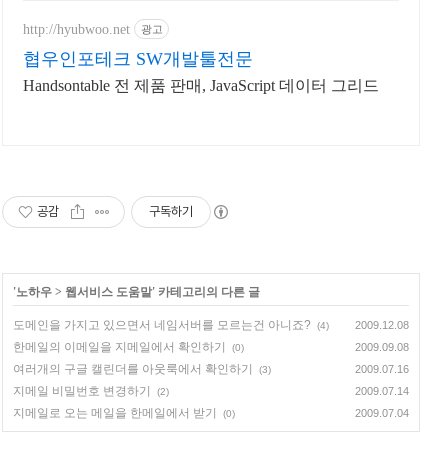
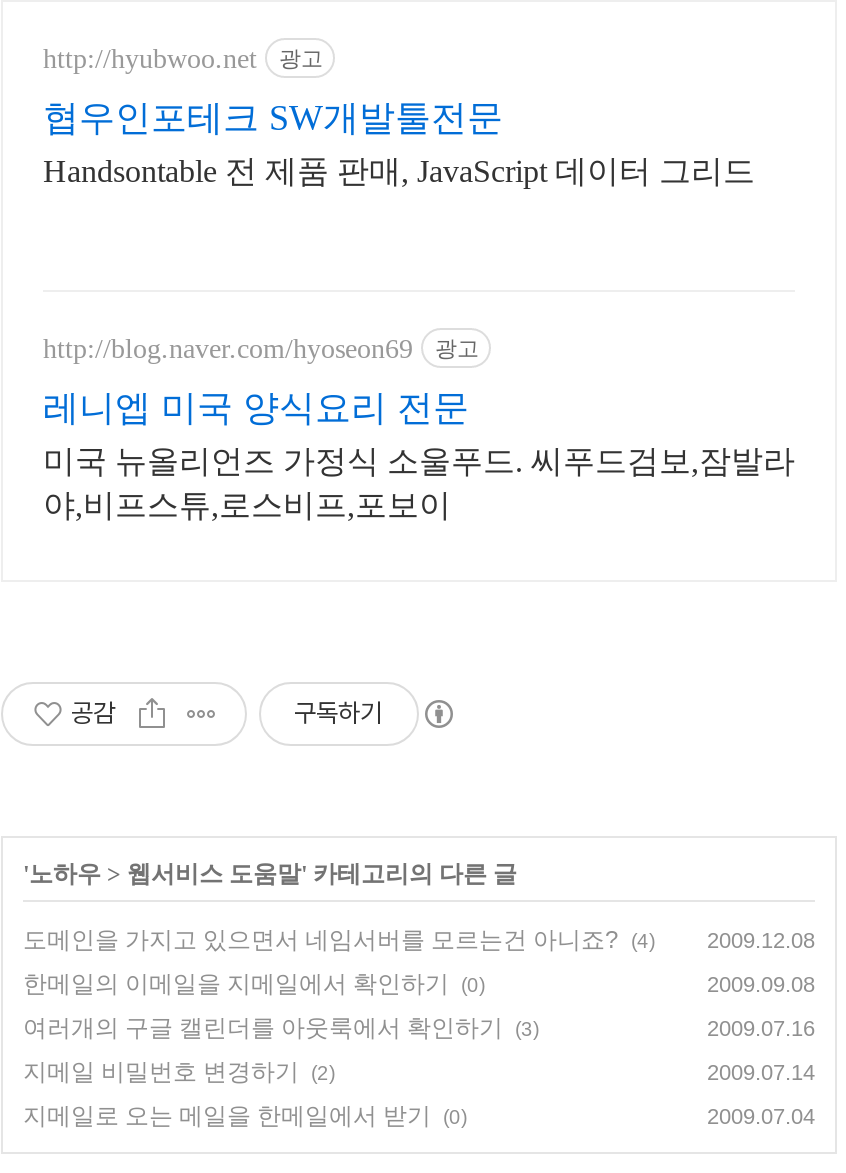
none -> [43,333,795,522] http://blog.naver.com/hyoseon69 | 광고 | 레니엡 미국 양식요리 전문 | 미국 뉴올리언즈 가정식 소울푸드. 씨푸드검보,잠발라 | 야,비프스튜,로스비프,포보이

